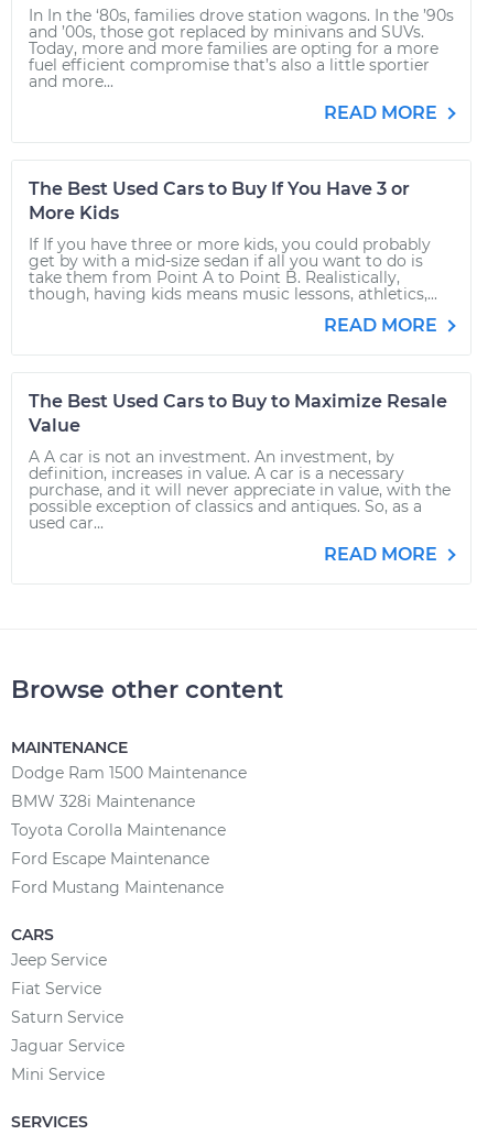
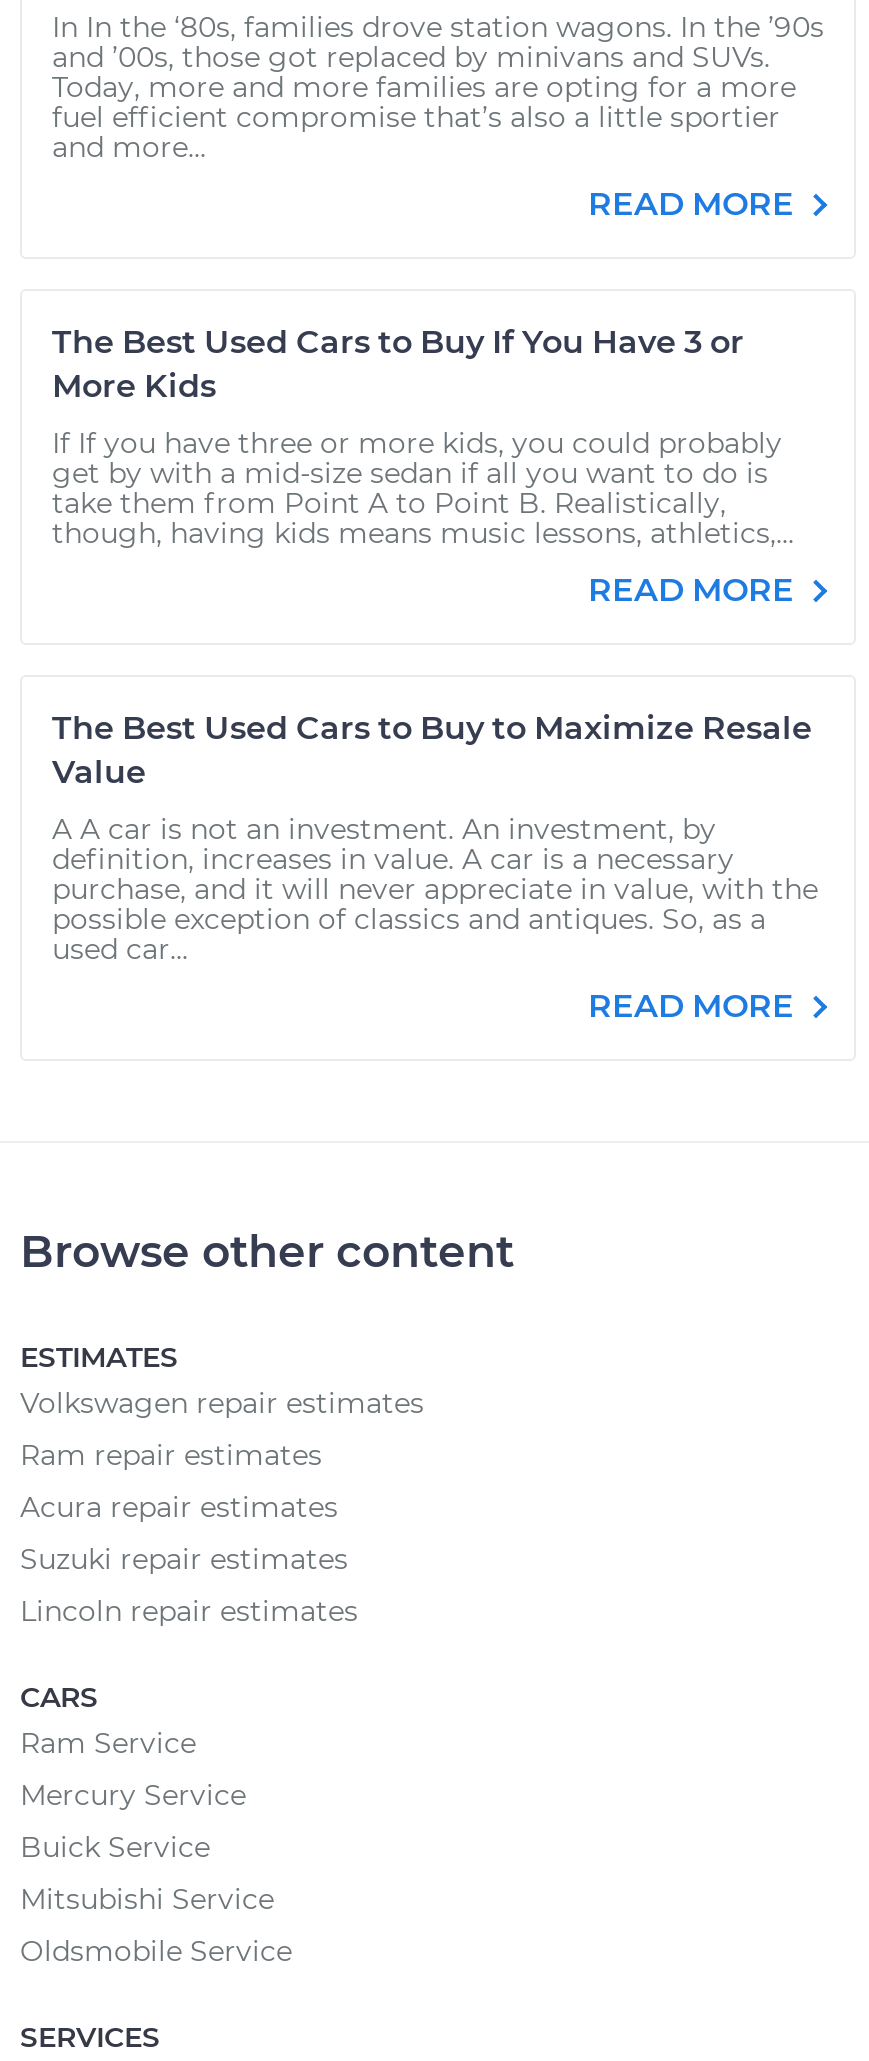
[11,738,247,897] MAINTENANCE | Dodge Ram 1500 Maintenance | BMW 328i Maintenance | Toyota Corolla Maintenance | Ford Escape Maintenance | Ford Mustang Maintenance -> [20,1339,424,1629] ESTIMATES | Volkswagen repair estimates | Ram repair estimates | Acura repair estimates | Suzuki repair estimates | Lincoln repair estimates
[11,950,107,970] Jeep Service -> [20,1725,196,1761] Ram Service
[11,979,101,998] Fiat Service -> [20,1777,246,1813] Mercury Service
[11,1007,123,1027] Saturn Service -> [20,1829,210,1865] Buick Service
[11,1036,124,1056] Jaguar Service -> [20,1881,274,1917] Mitsubishi Service
[11,1065,105,1084] Mini Service -> [20,1933,292,1969] Oldsmobile Service

